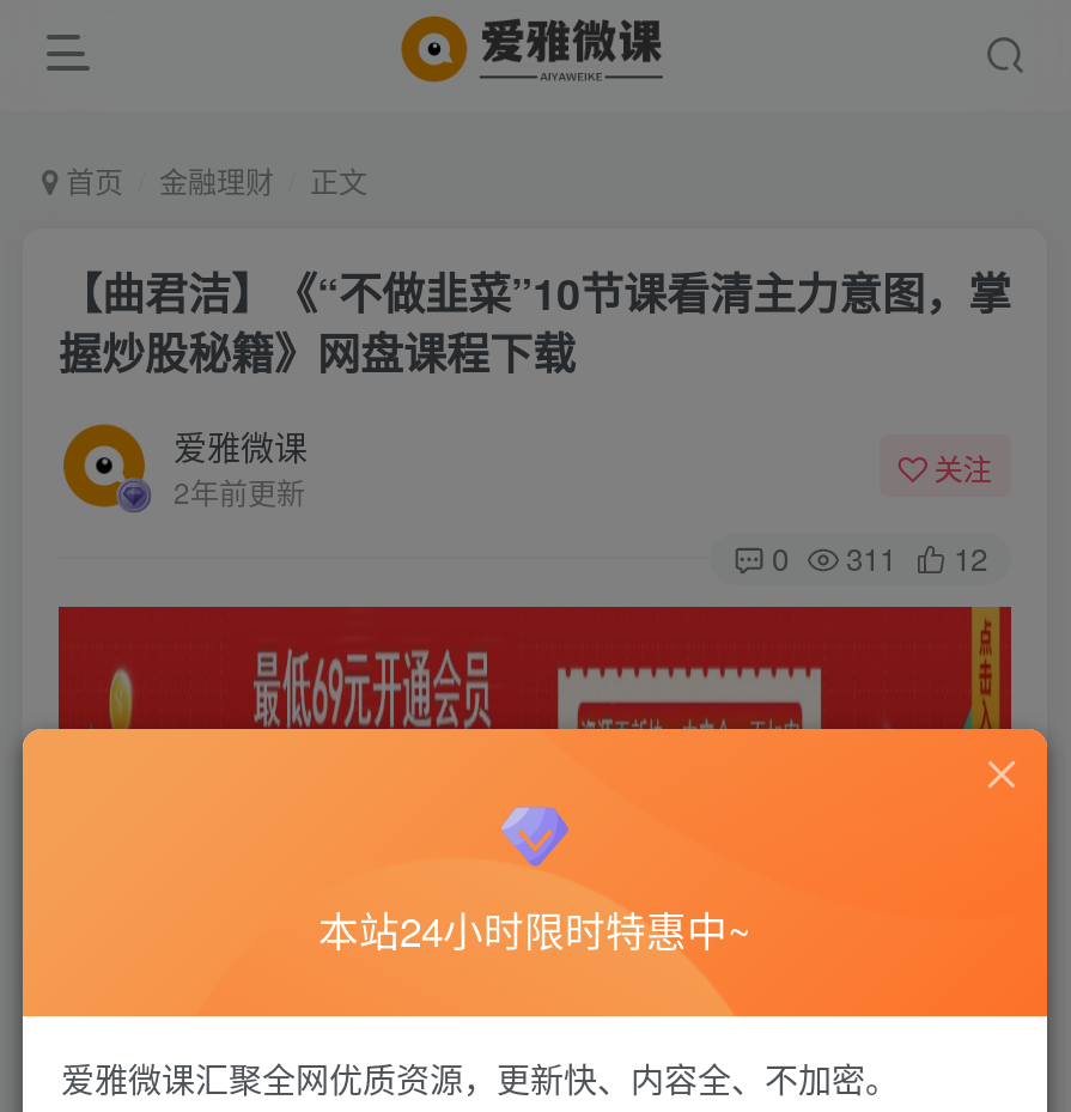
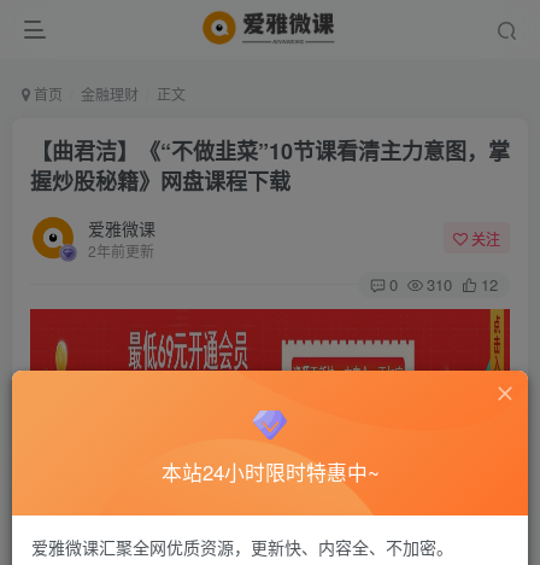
[772,535,987,581] 0 311 12 -> [389,273,498,296] 0 310 12

